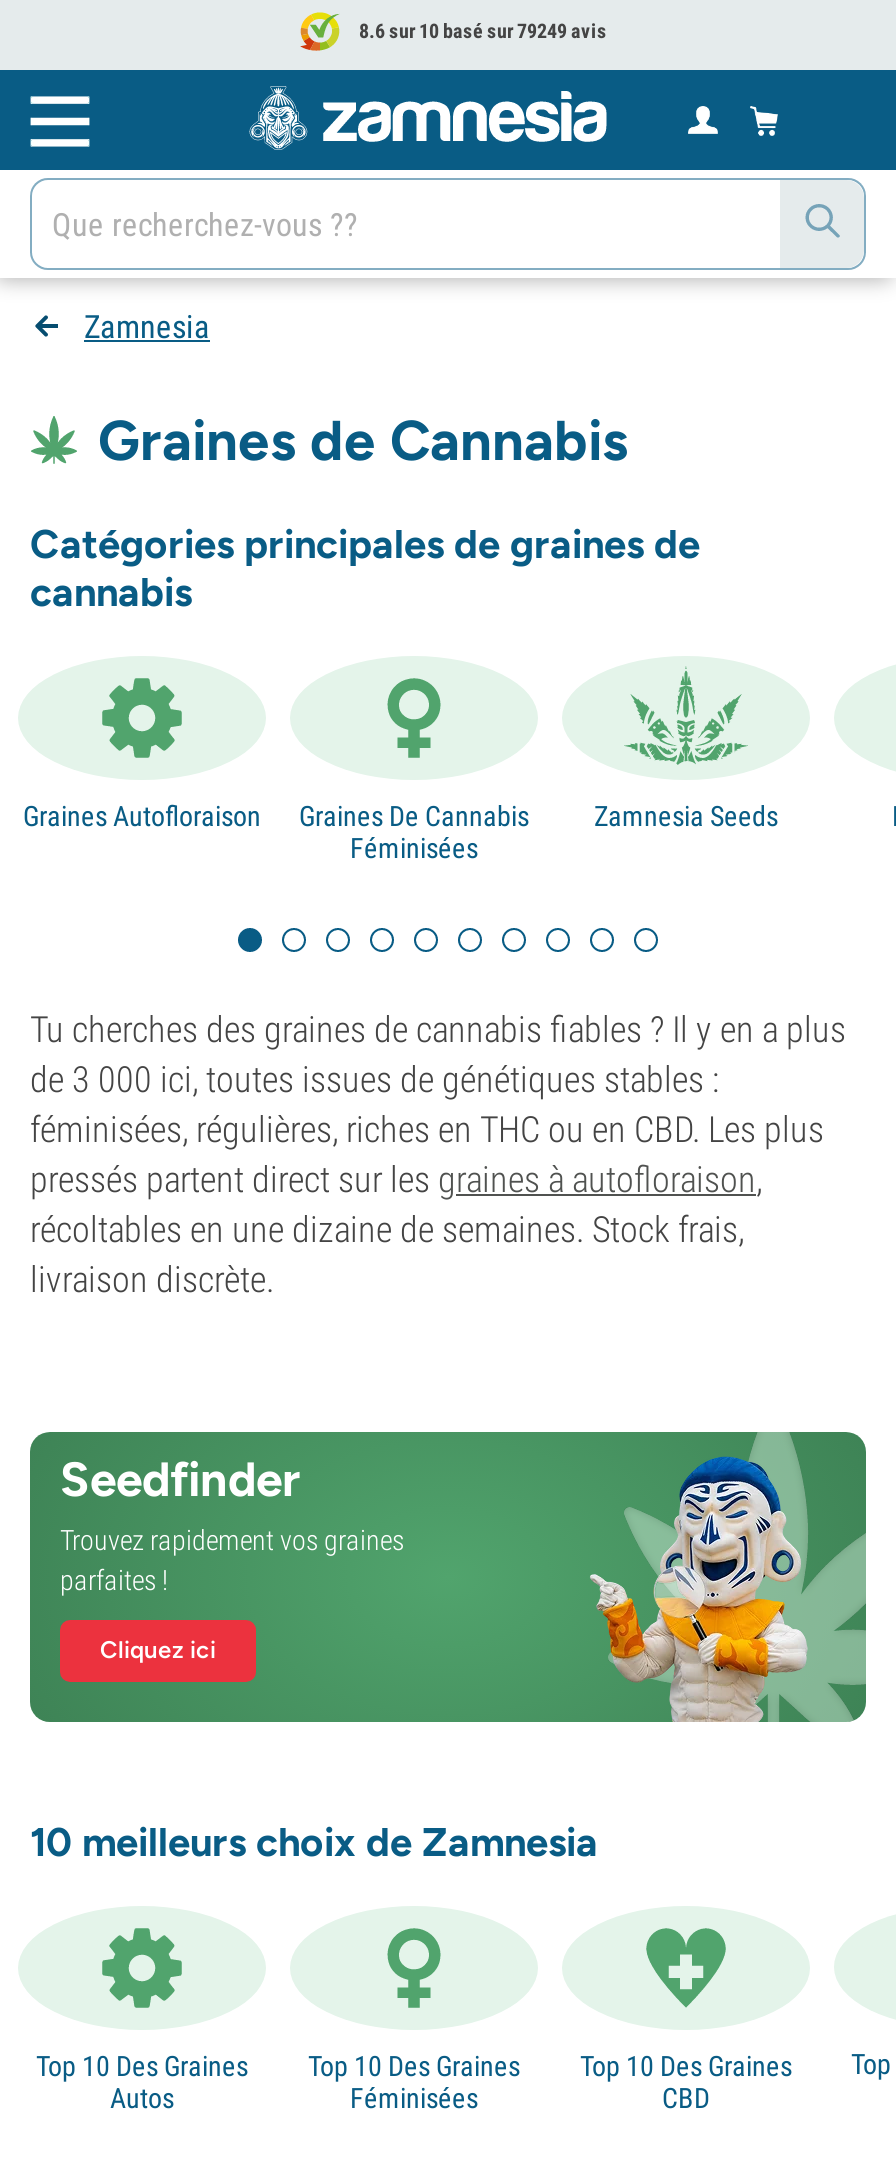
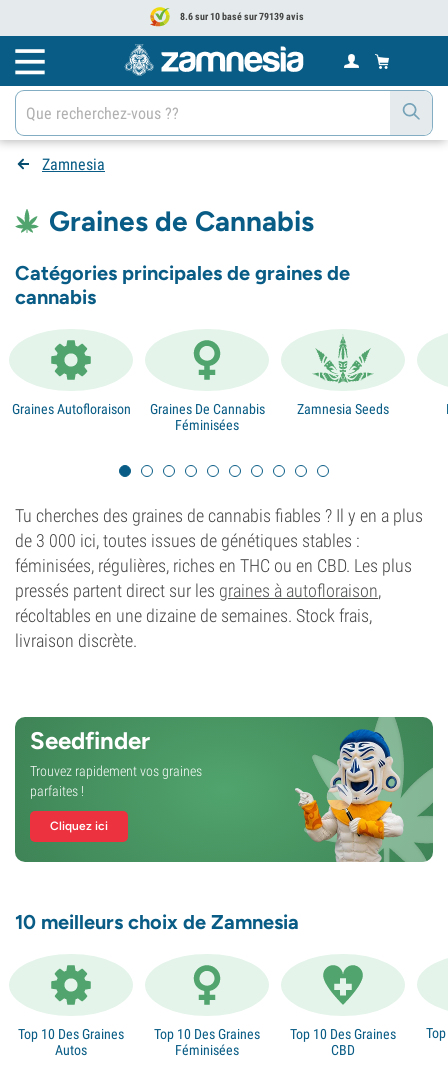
[355,20,607,42] 8.6 sur 10 basé sur 79249 avis -> [177,11,303,22] 8.6 sur 10 basé sur 79139 avis

